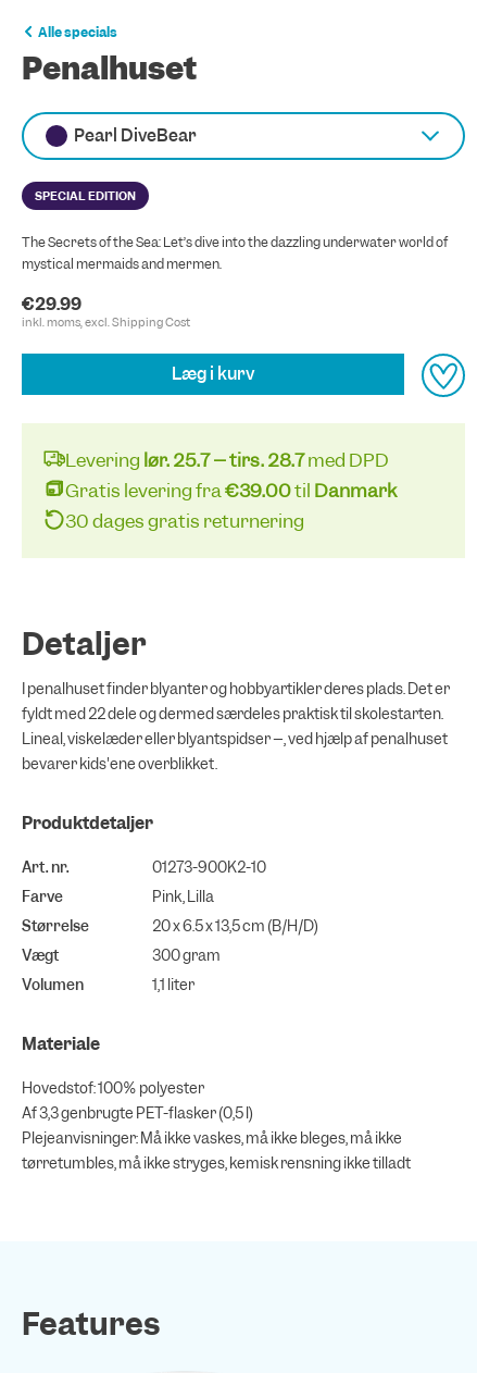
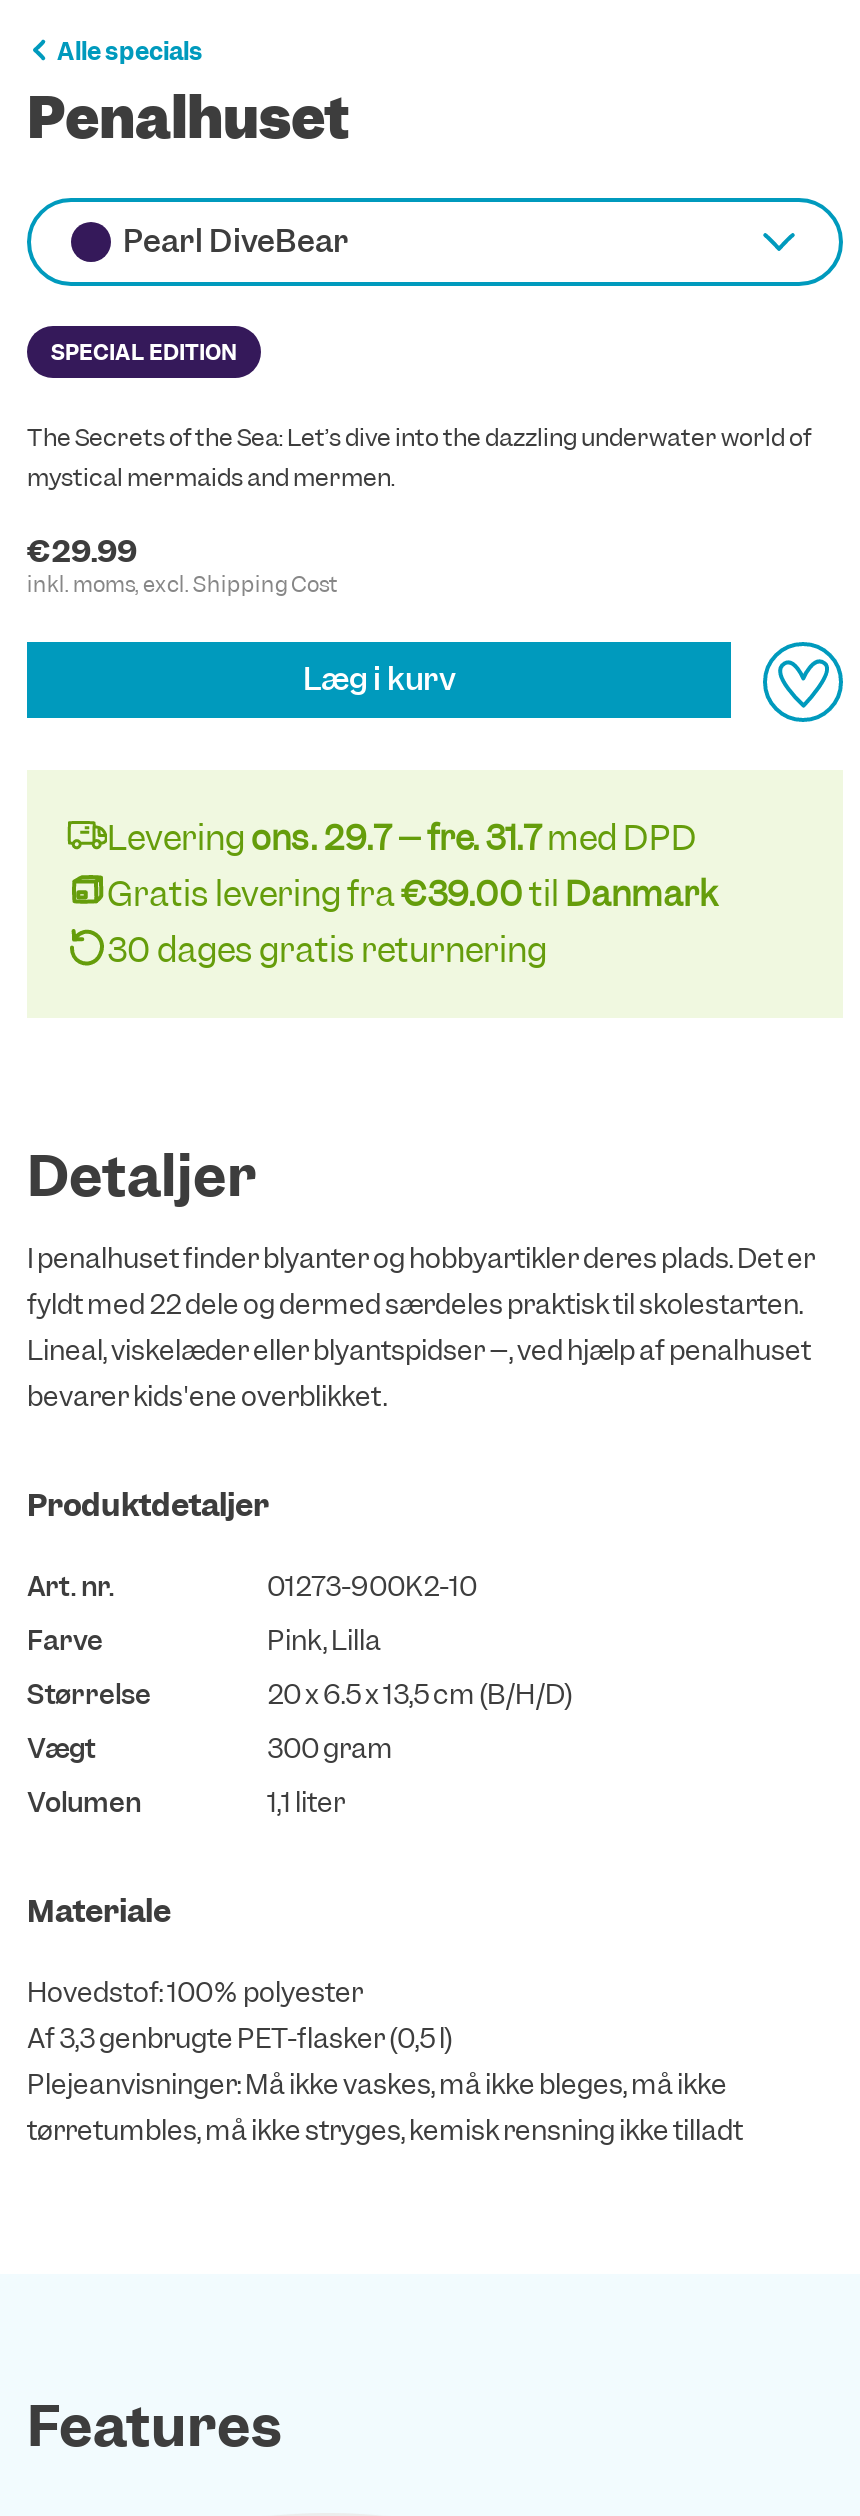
[65,448,389,472] Levering lør. 25.7 – tirs. 28.7med DPD -> [107,816,697,860] Levering ons. 29.7 – fre. 31.7med DPD

